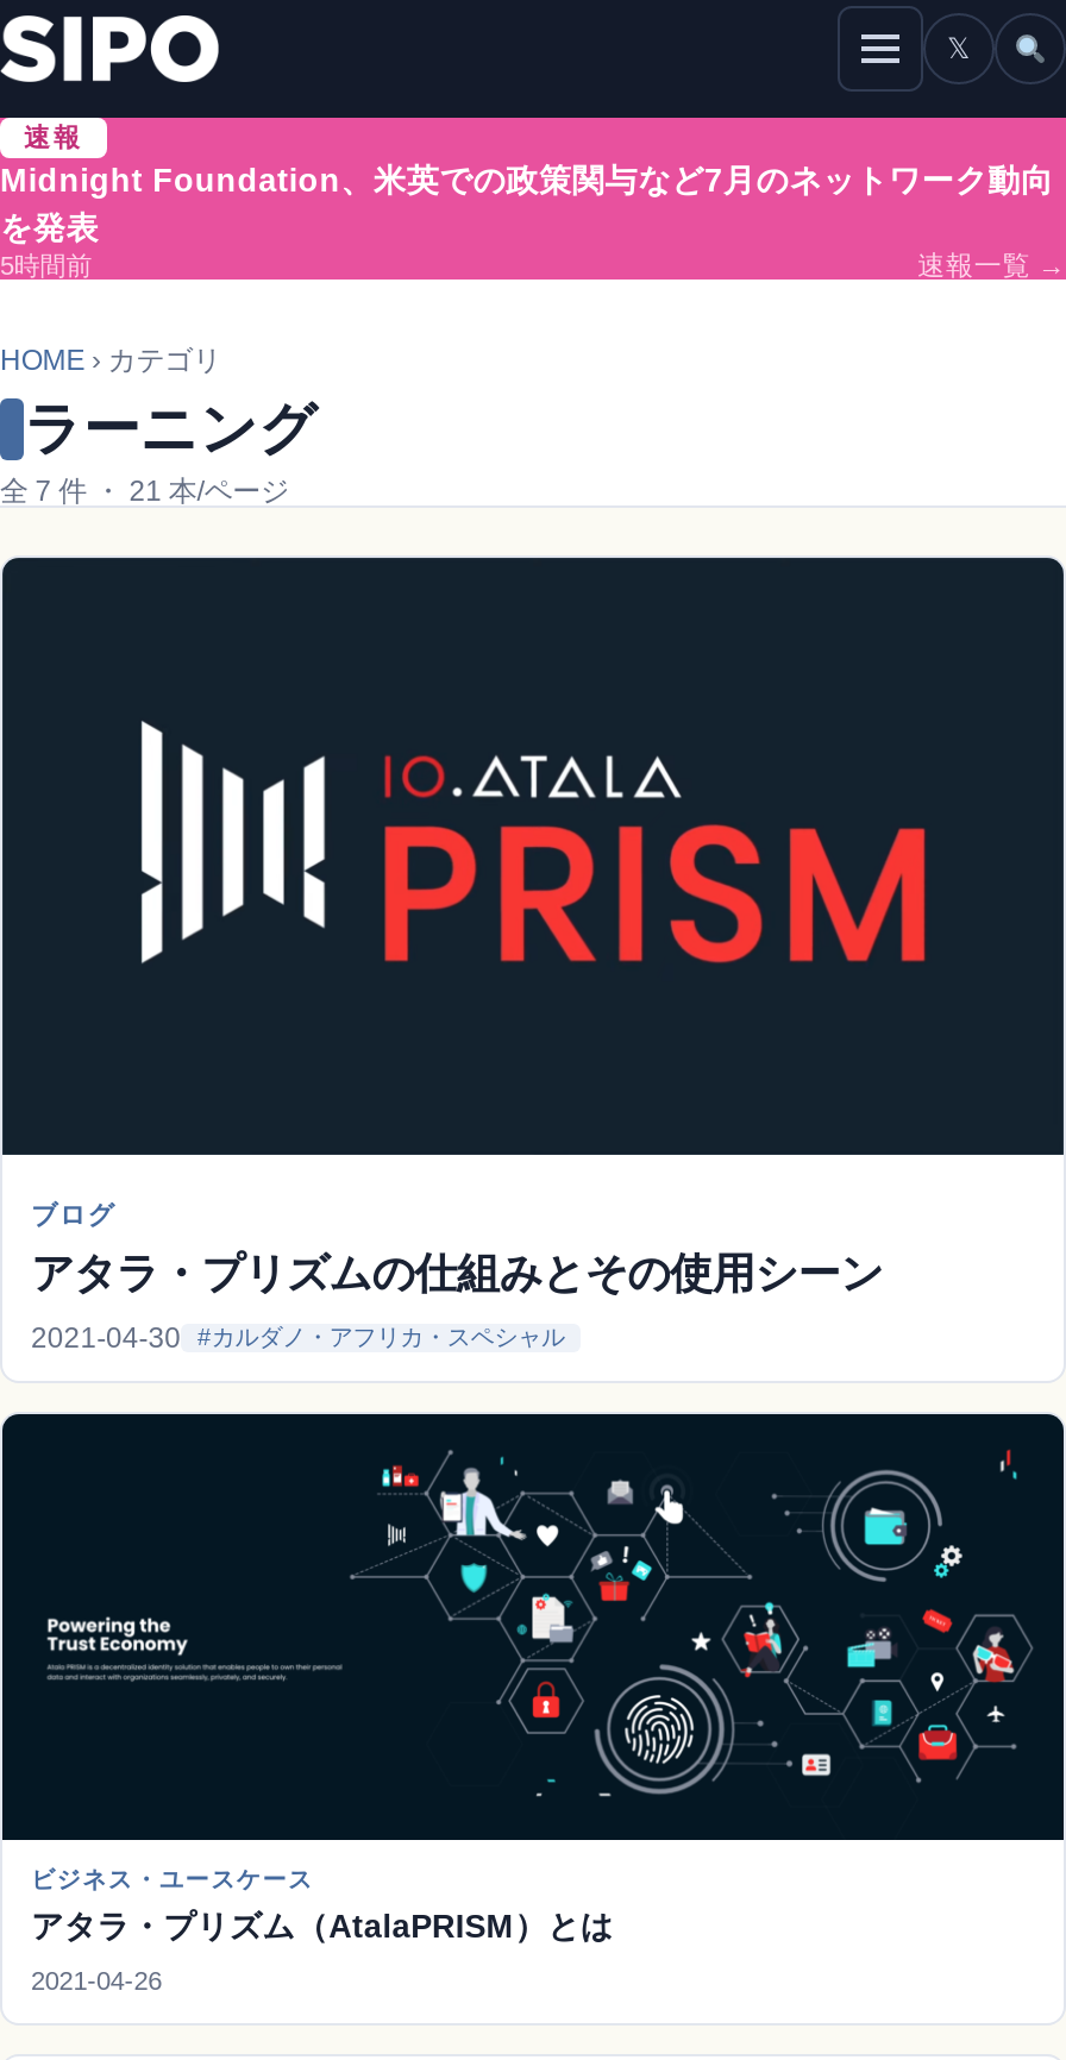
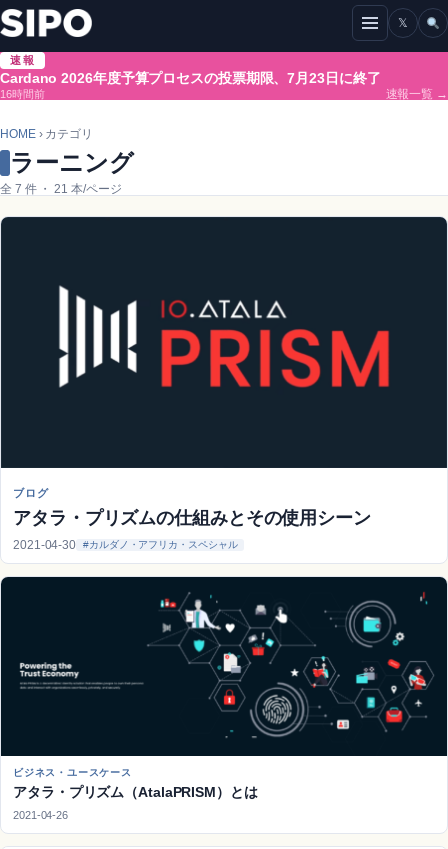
[0,163,1054,280] Midnight Foundation、米英での政策関与など7月のネットワーク動向 | を発表 | 5時間前 -> [0,71,381,100] Cardano 2026年度予算プロセスの投票期限、7月23日に終了 | 16時間前

